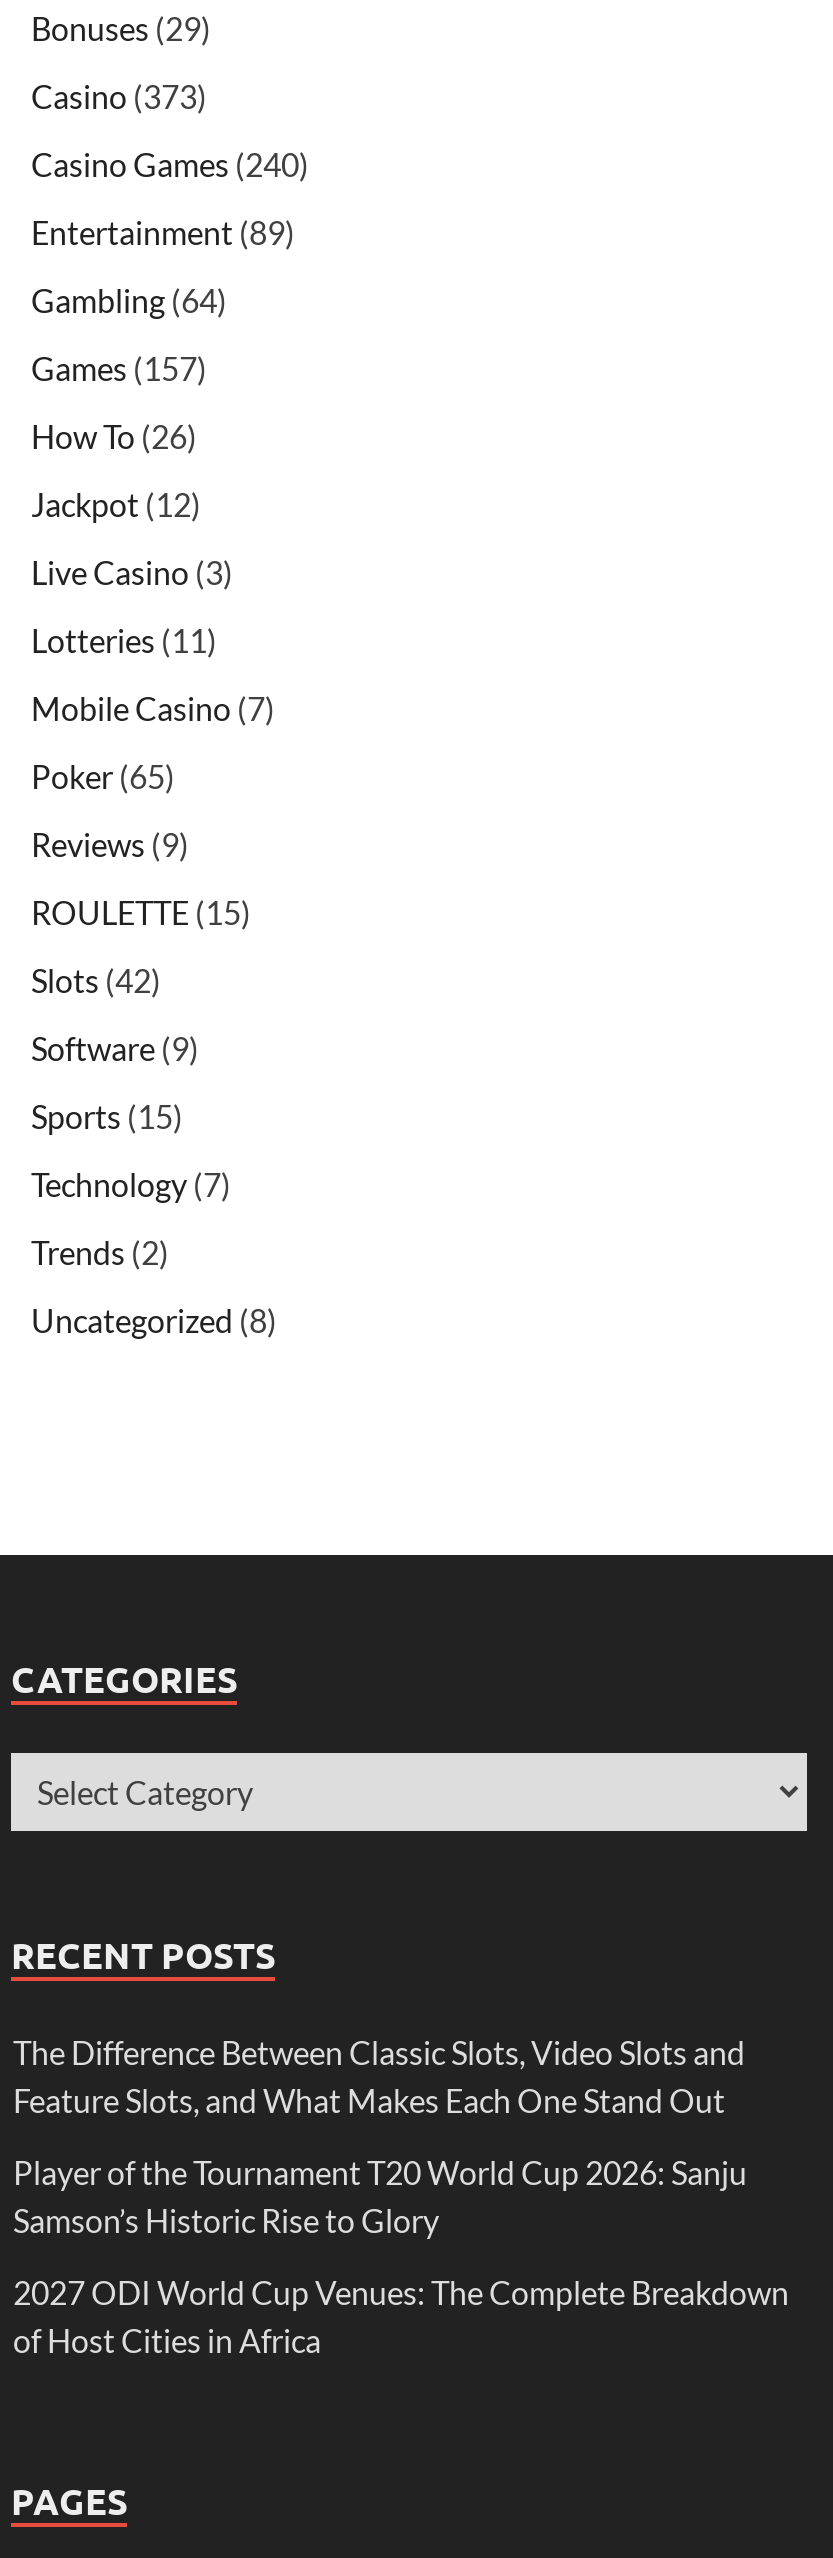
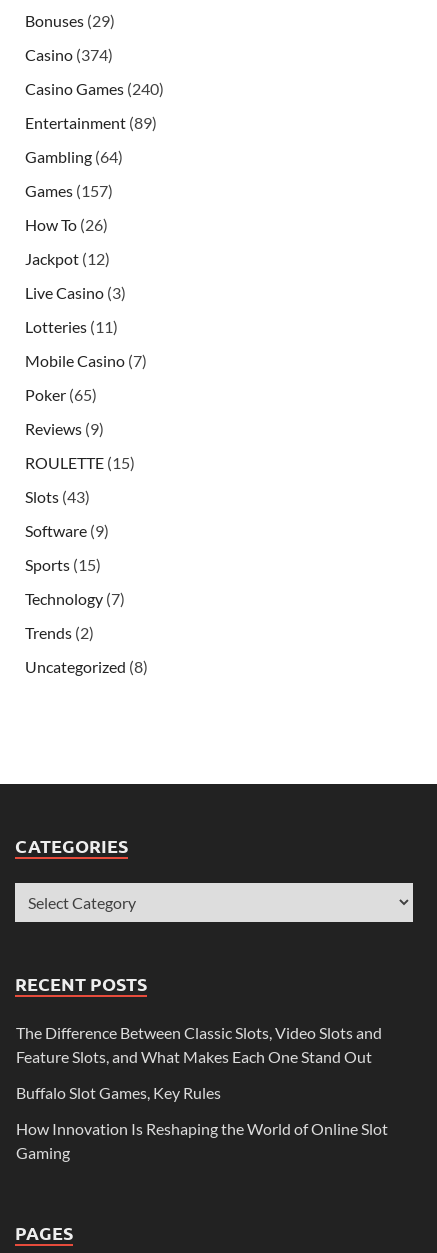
[31,76,207,114] Casino (373) -> [25,45,113,64] Casino (374)
[31,960,161,998] Slots (42) -> [25,487,90,506] Slots (43)
[13,2152,747,2238] Player of the Tournament T20 World Cup 2026: Sanju | Samson’s Historic Rise to Glory -> [16,1083,221,1102] Buffalo Slot Games, Key Rules
[13,2272,789,2358] 2027 ODI World Cup Venues: The Complete Breakdown | of Host Cities in Africa -> [16,1119,388,1162] How Innovation Is Reshaping the World of Online Slot | Gaming

